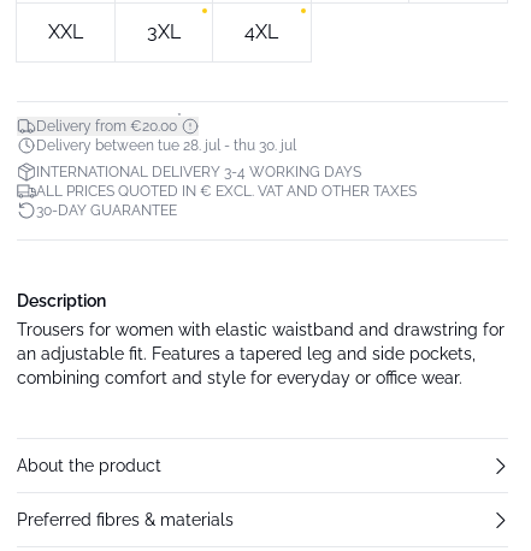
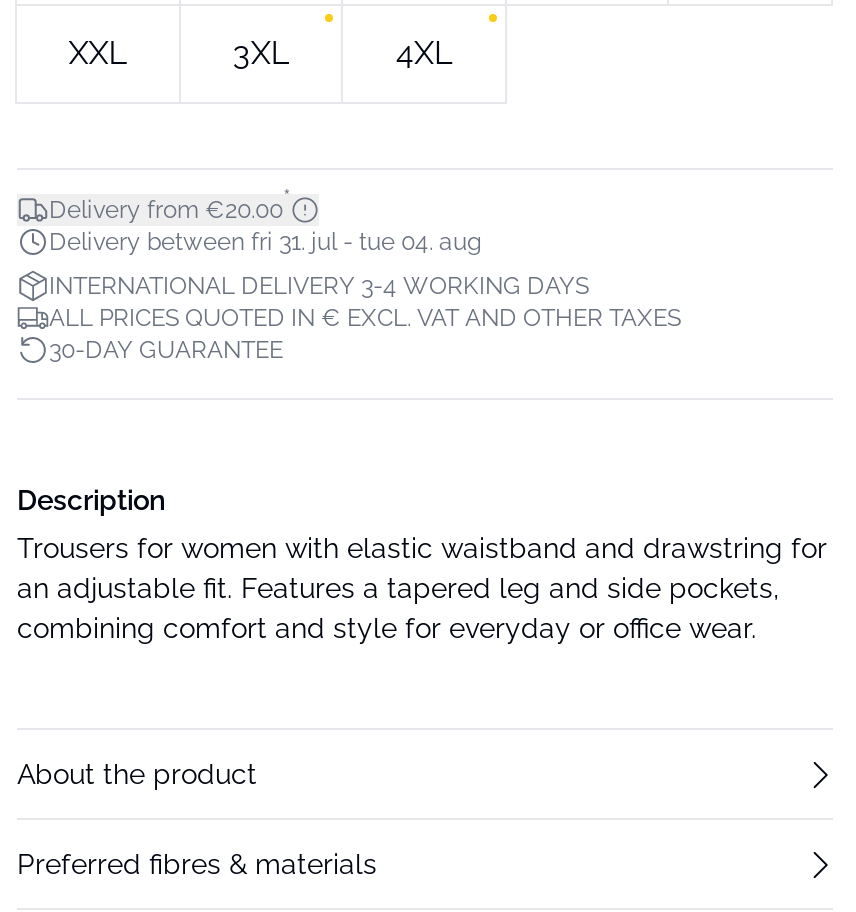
[36,137,296,154] Delivery between tue 28. jul - thu 30. jul -> [49,228,481,256] Delivery between fri 31. jul - tue 04. aug

